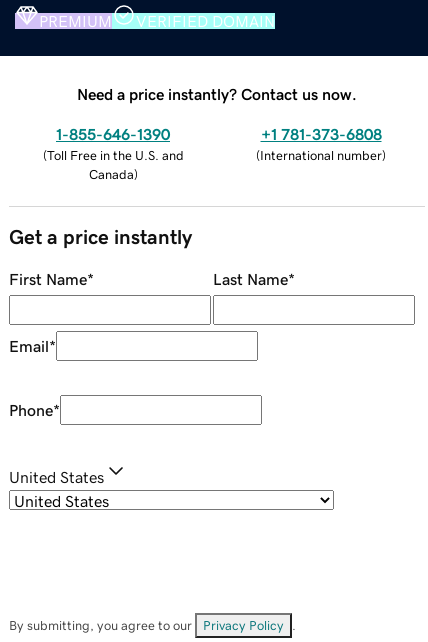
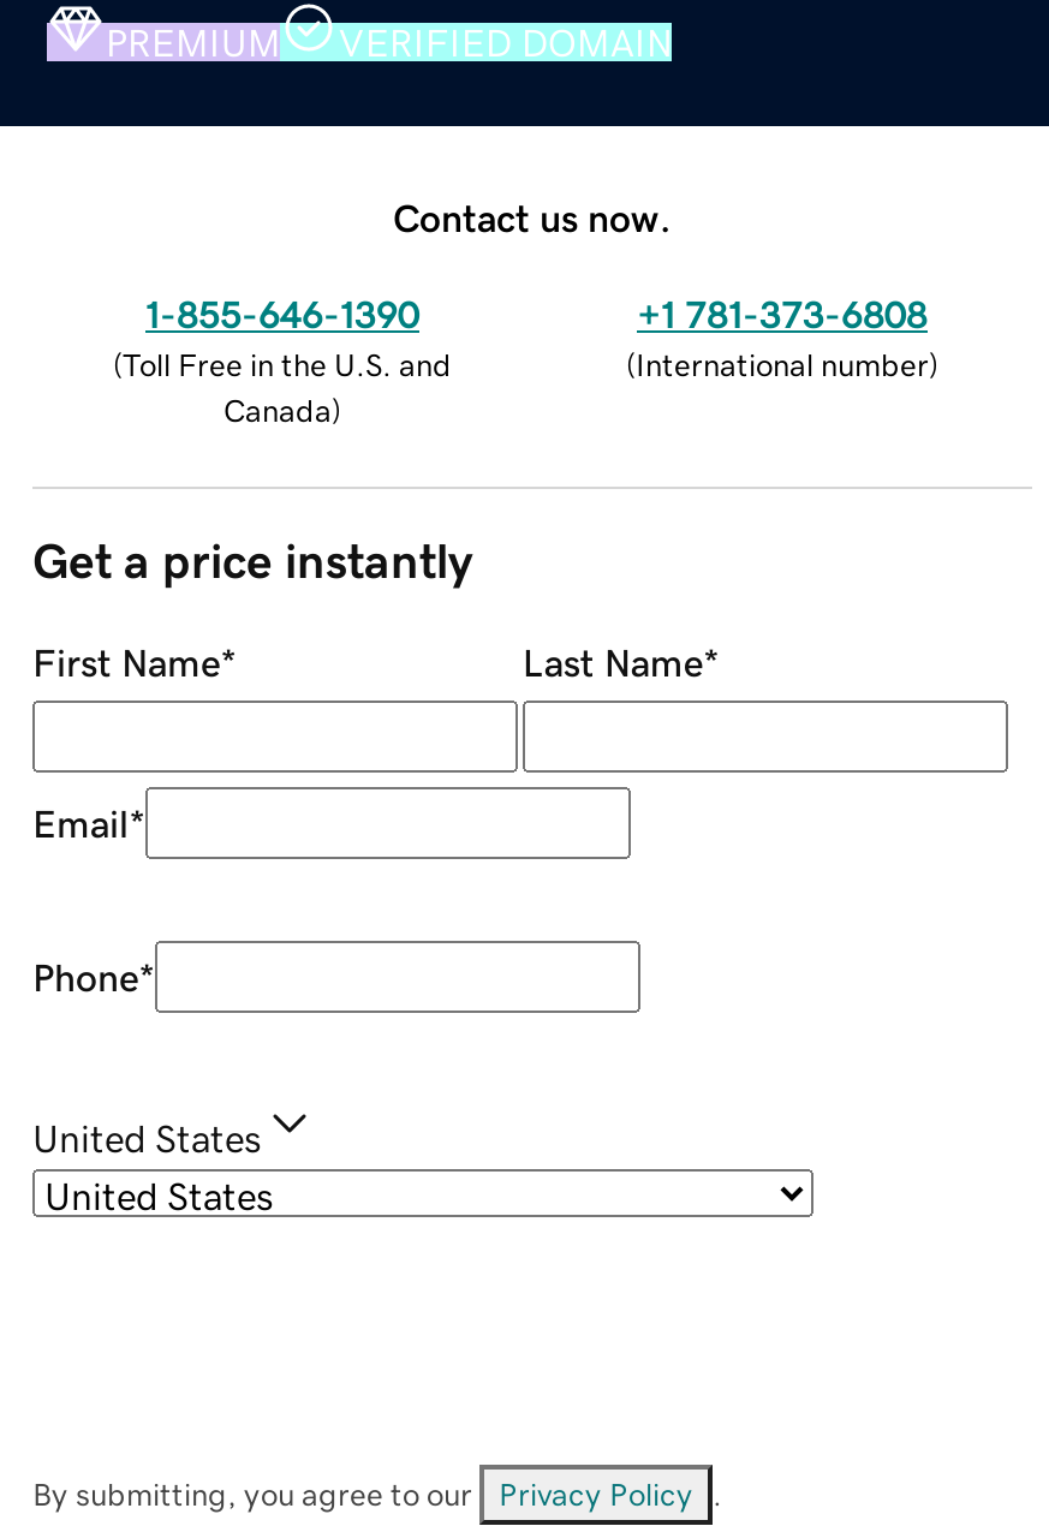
[77,86,357,102] Need a price instantly? Contact us now. -> [393,197,672,236] Contact us now.

